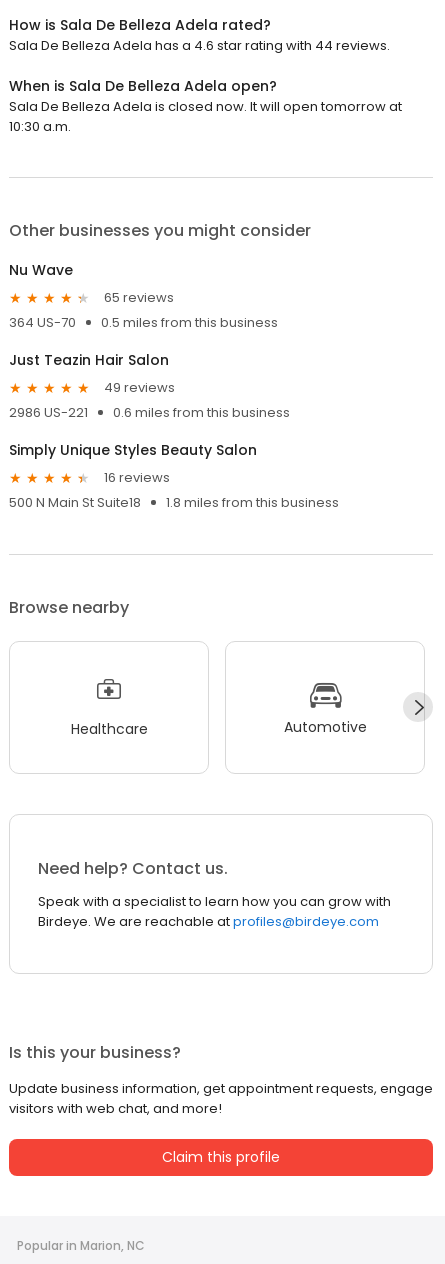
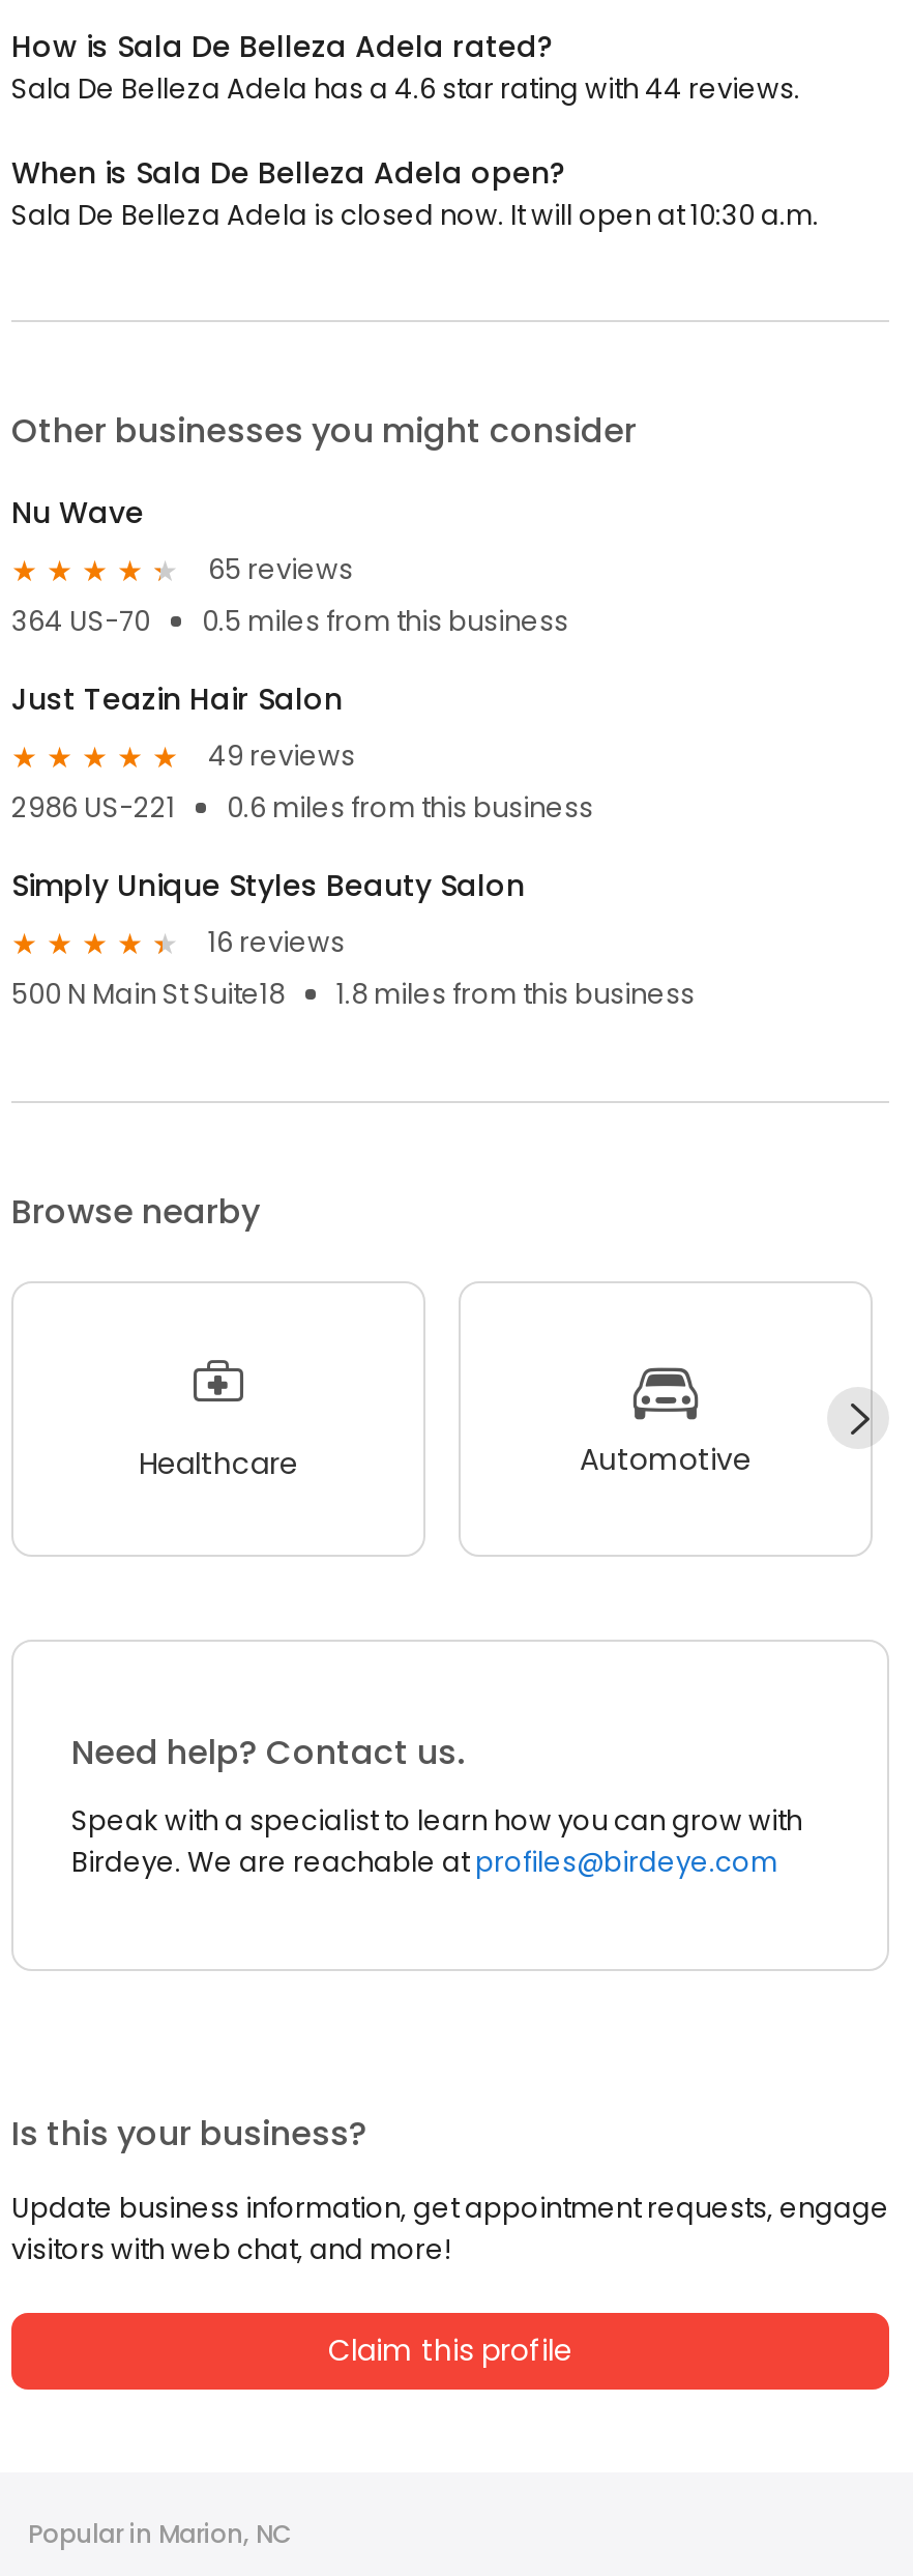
[9,97,402,136] Sala De Belleza Adela is closed now. It will open tomorrow at | 10:30 a.m. -> [11,196,819,235] Sala De Belleza Adela is closed now. It will open at 10:30 a.m.

